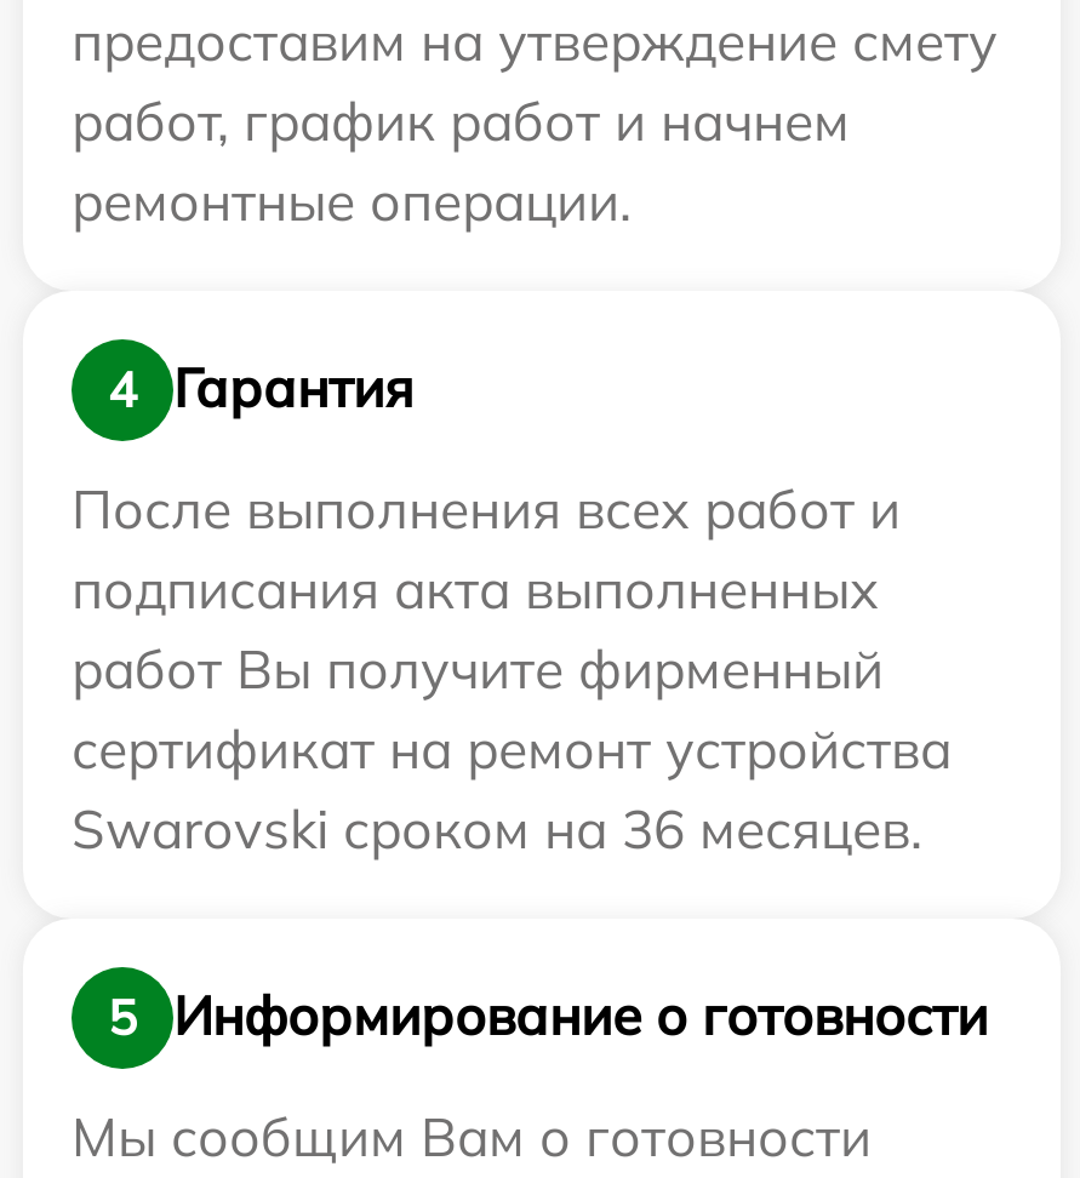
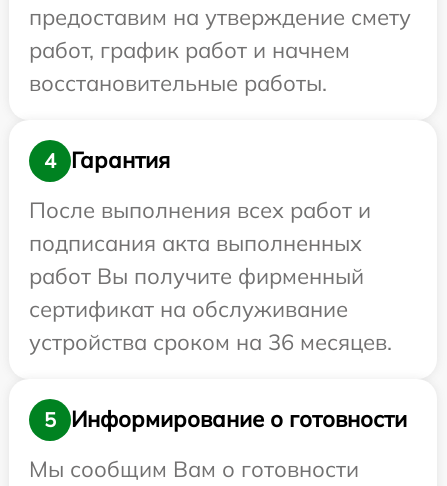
[72,167,632,234] ремонтные операции. -> [29,69,327,97] восстановительные работы.
[72,714,952,862] сертификат на ремонт устройства | Swarovski сроком на 36 месяцев. -> [29,295,392,356] сертификат на обслуживание | устройства сроком на 36 месяцев.

